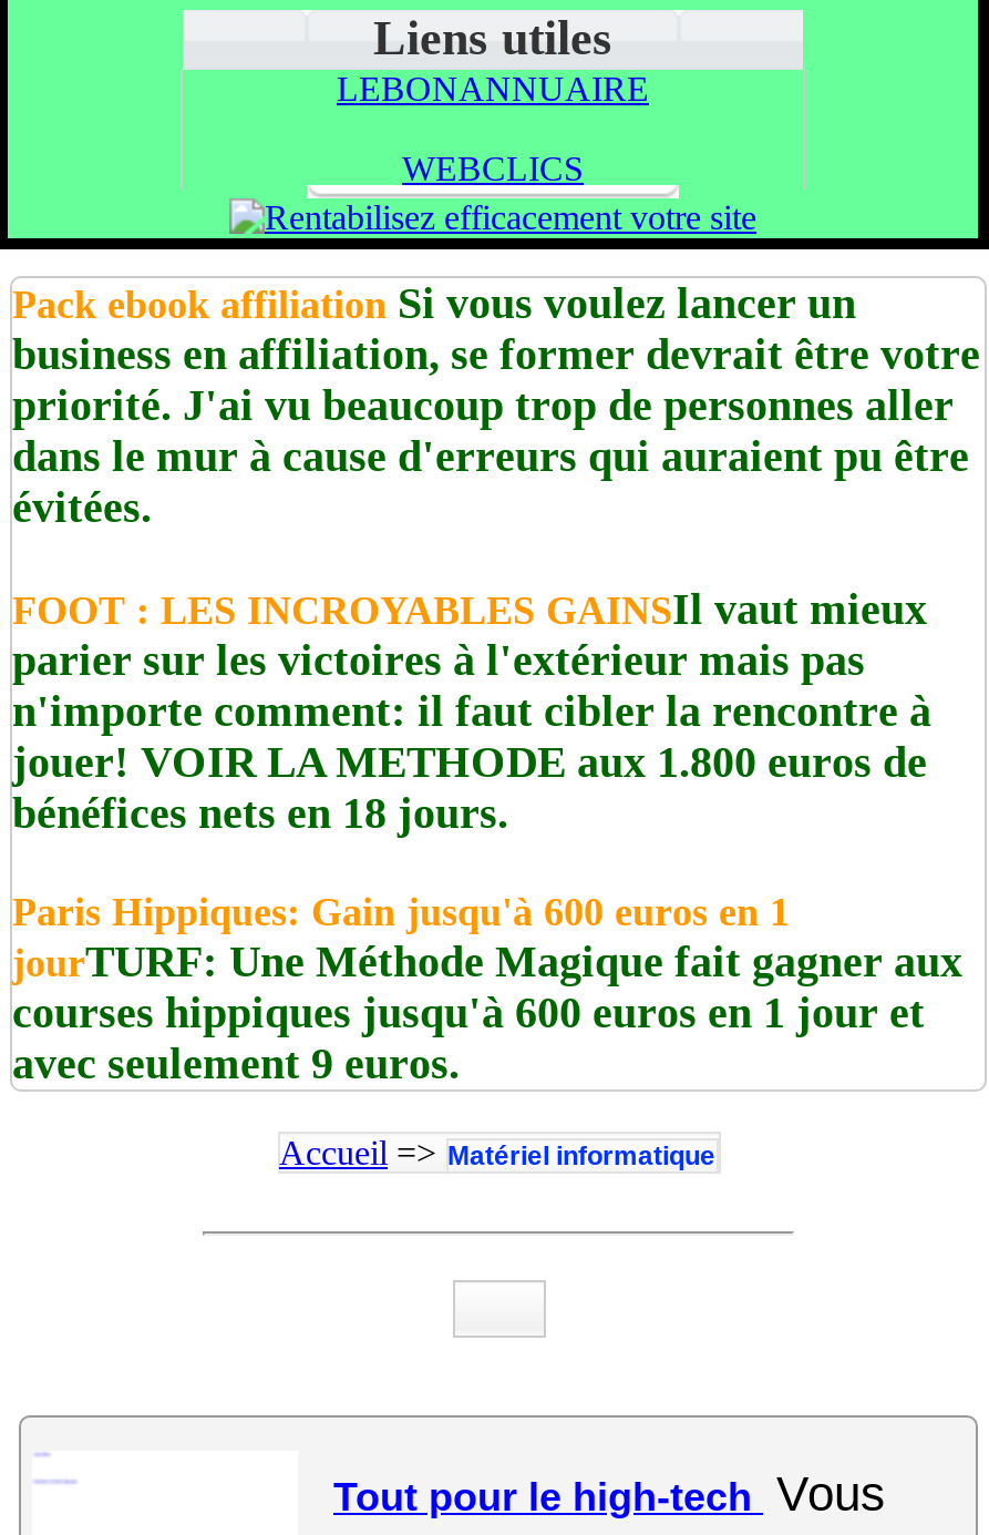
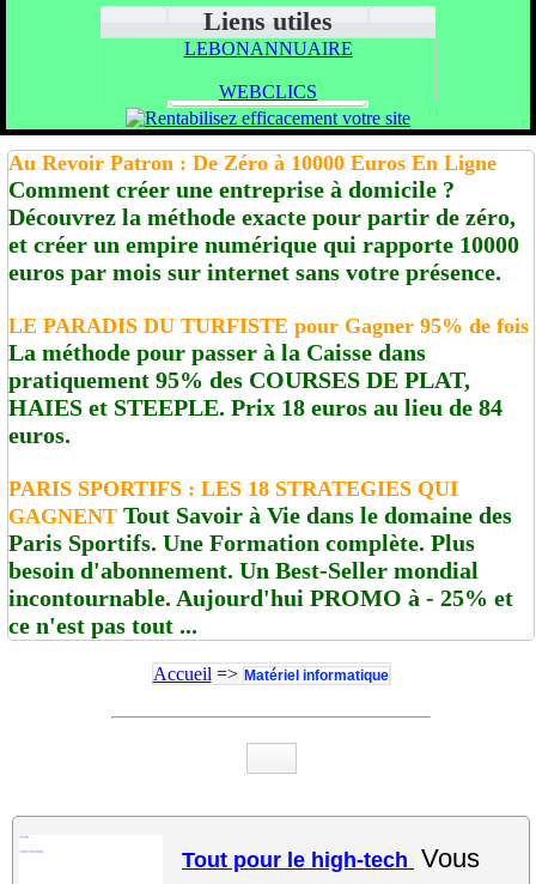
[12,278,980,530] Pack ebook affiliation Si vous voulez lancer un | business en affiliation, se former devrait être votre | priorité. J'ai vu beaucoup trop de personnes aller | dans le mur à cause d'erreurs qui auraient pu être | évitées. -> [8,151,519,285] Au Revoir Patron : De Zéro à 10000 Euros En Ligne | Comment créer une entreprise à domicile ? | Découvrez la méthode exacte pour partir de zéro, | et créer un empire numérique qui rapporte 10000 | euros par mois sur internet sans votre présence.
[12,583,931,836] FOOT : LES INCROYABLES GAINSIl vaut mieux | parier sur les victoires à l'extérieur mais pas | n'importe comment: il faut cibler la rencontre à | jouer! VOIR LA METHODE aux 1.800 euros de | bénéfices nets en 18 jours. -> [8,313,529,448] LE PARADIS DU TURFISTE pour Gagner 95% de fois | La méthode pour passer à la Caisse dans | pratiquement 95% des COURSES DE PLAT, | HAIES et STEEPLE. Prix 18 euros au lieu de 84 | euros.
[12,889,962,1087] Paris Hippiques: Gain jusqu'à 600 euros en 1 | jourTURF: Une Méthode Magique fait gagner aux | courses hippiques jusqu'à 600 euros en 1 jour et | avec seulement 9 euros. -> [8,476,513,638] PARIS SPORTIFS : LES 18 STRATEGIES QUI | GAGNENT Tout Savoir à Vie dans le domaine des | Paris Sportifs. Une Formation complète. Plus | besoin d'abonnement. Un Best-Seller mondial | incontournable. Aujourd'hui PROMO à - 25% et | ce n'est pas tout ...

